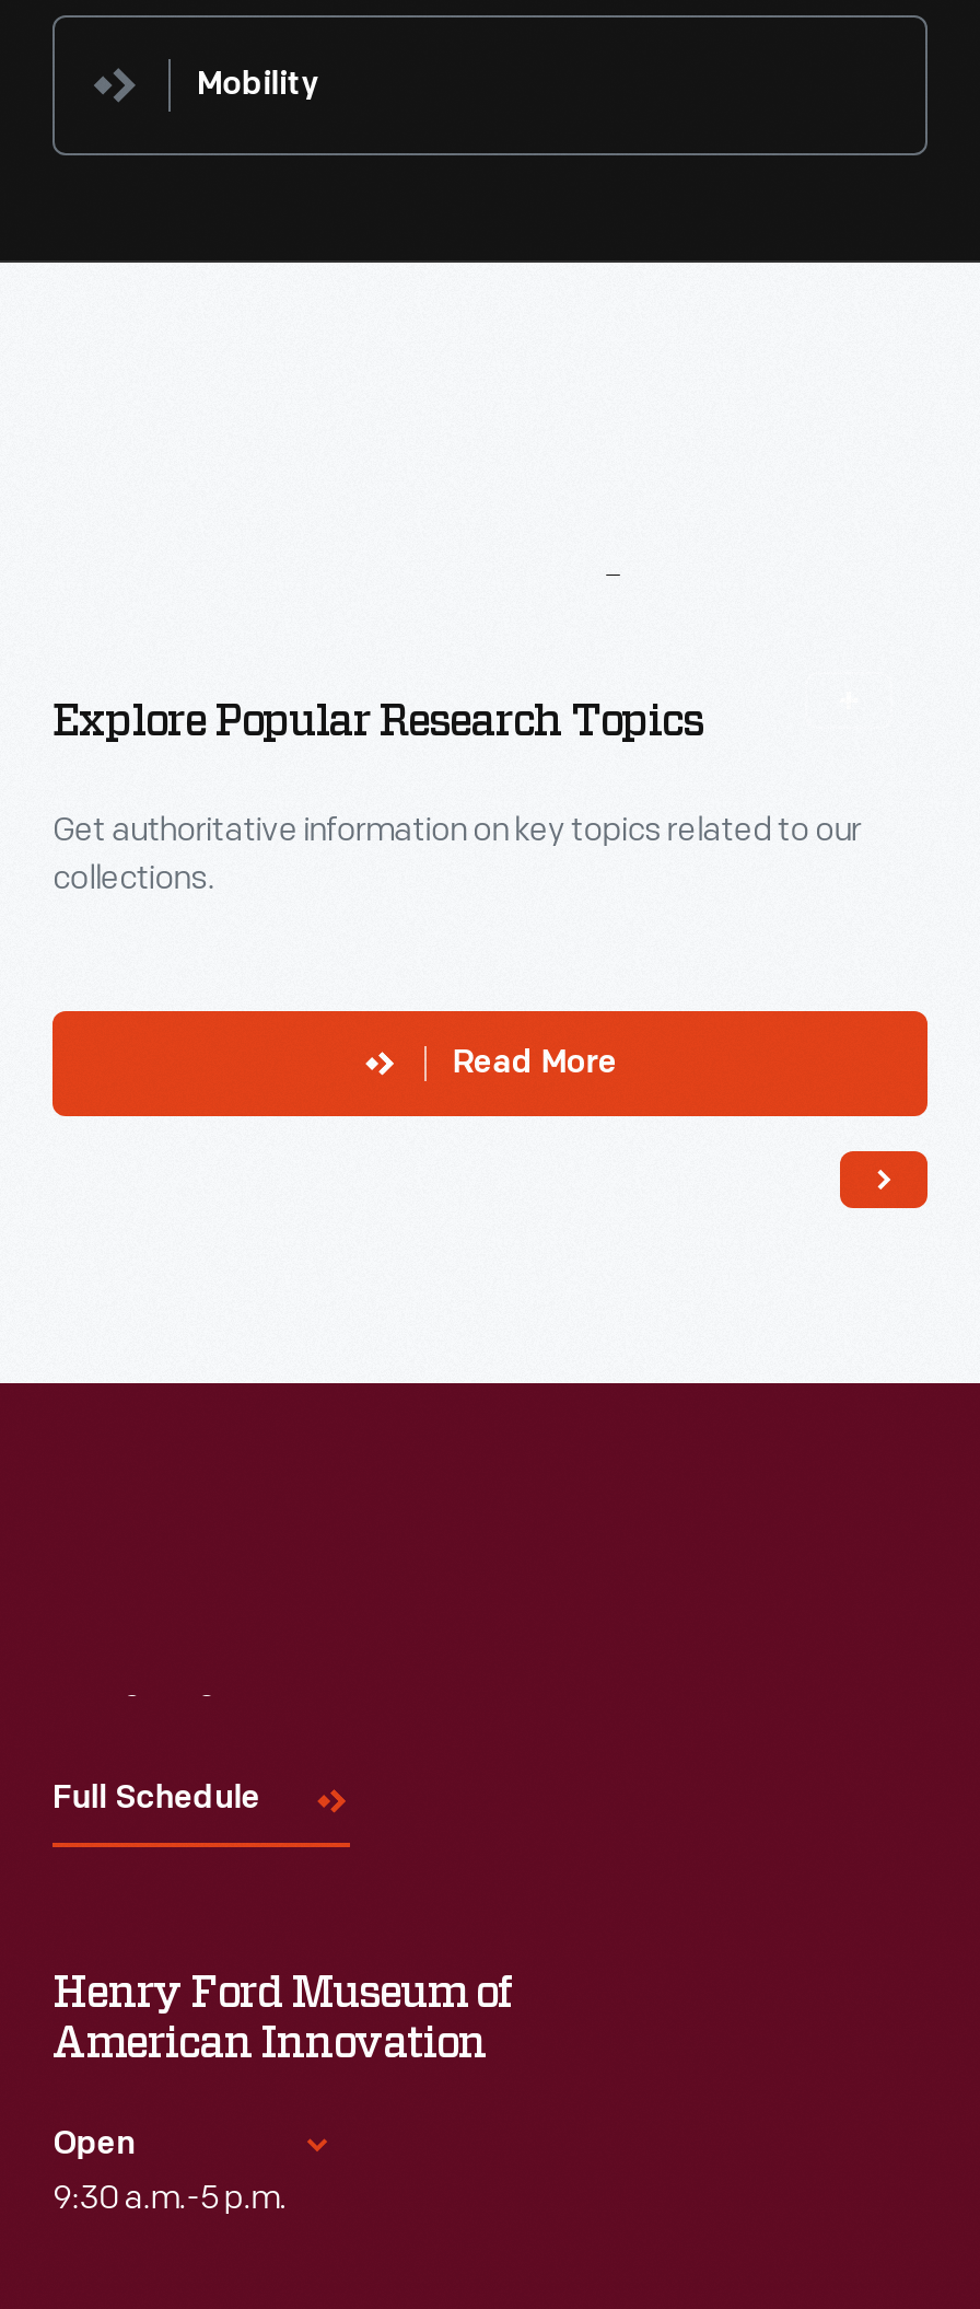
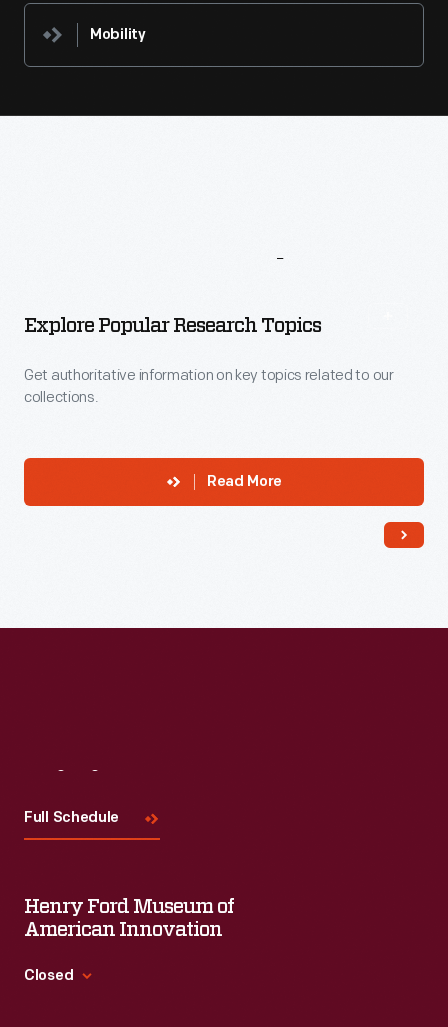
[52,2130,287,2219] Open | 9:30 a.m.-5 p.m. -> [24,969,73,984] Closed

